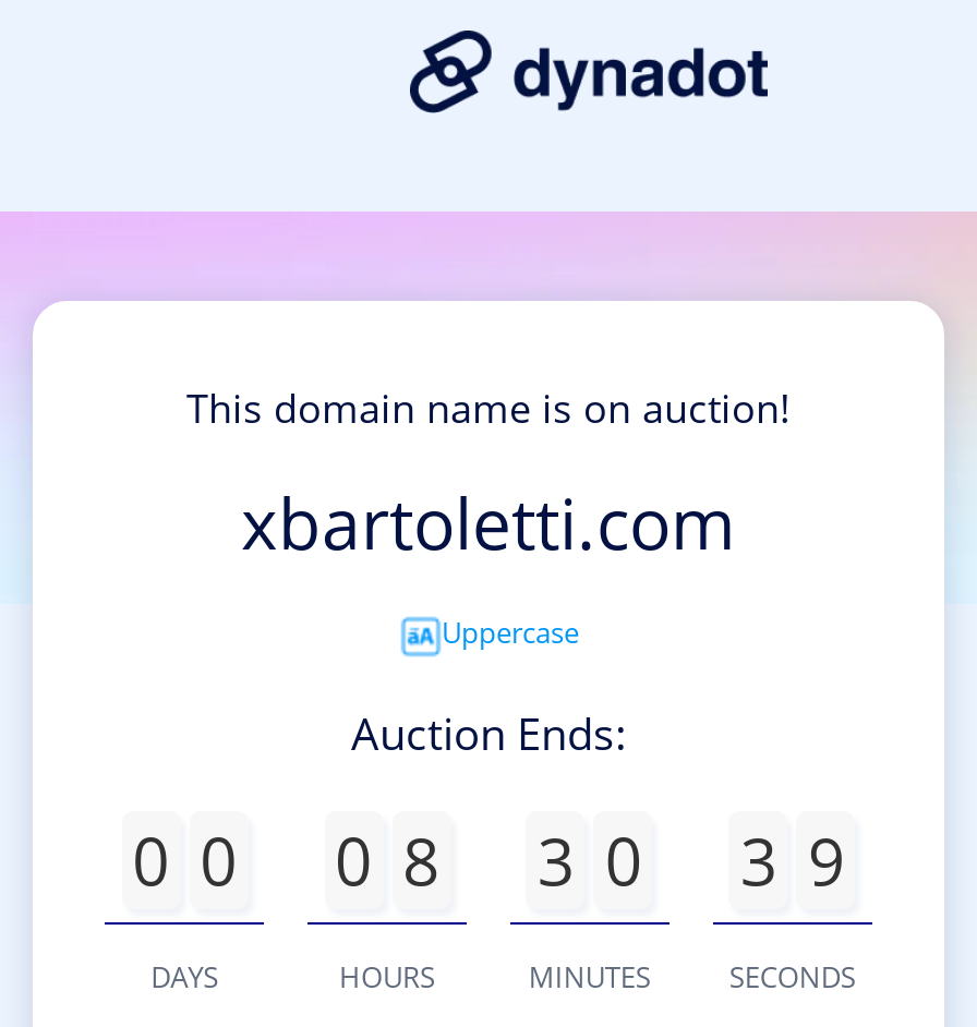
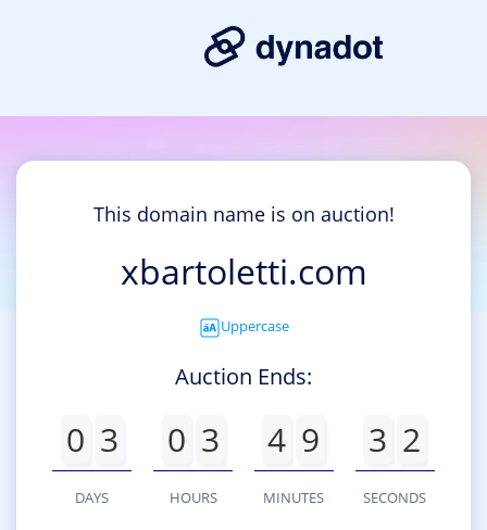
[132,815,237,905] 0 0 -> [66,417,118,462] 0 3
[335,815,439,905] 0 8 -> [167,417,219,462] 0 3
[537,815,642,905] 3 0 -> [268,417,320,462] 4 9
[740,815,845,905] 3 9 -> [369,417,421,462] 3 2

